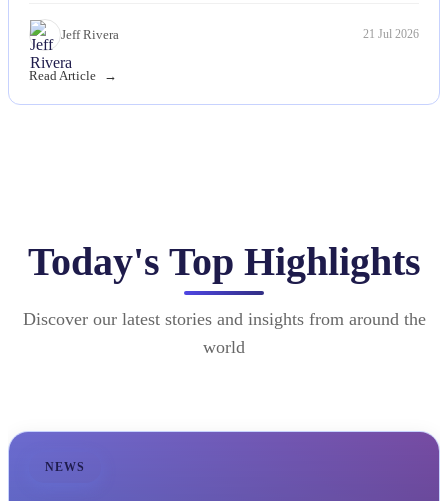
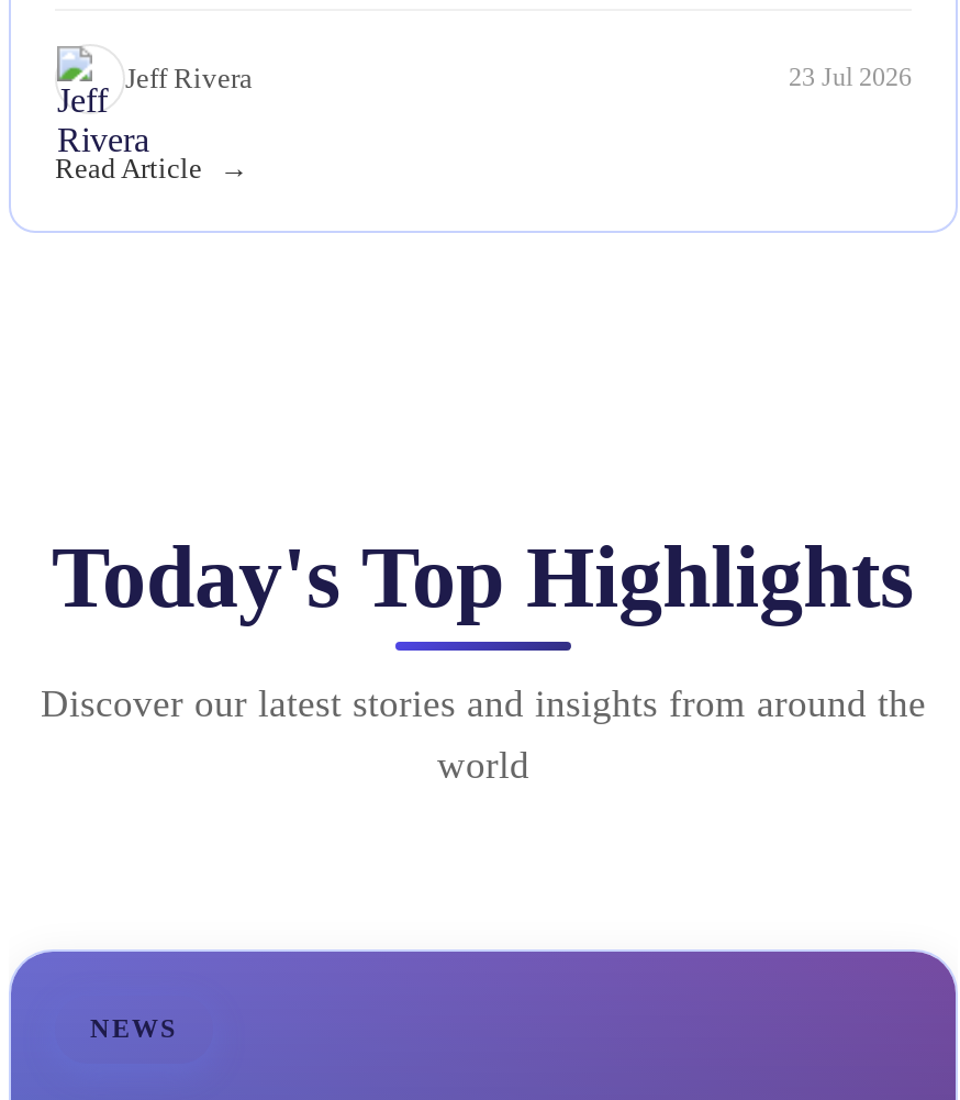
[363,27,419,41] 21 Jul 2026 -> [789,62,912,93] 23 Jul 2026

